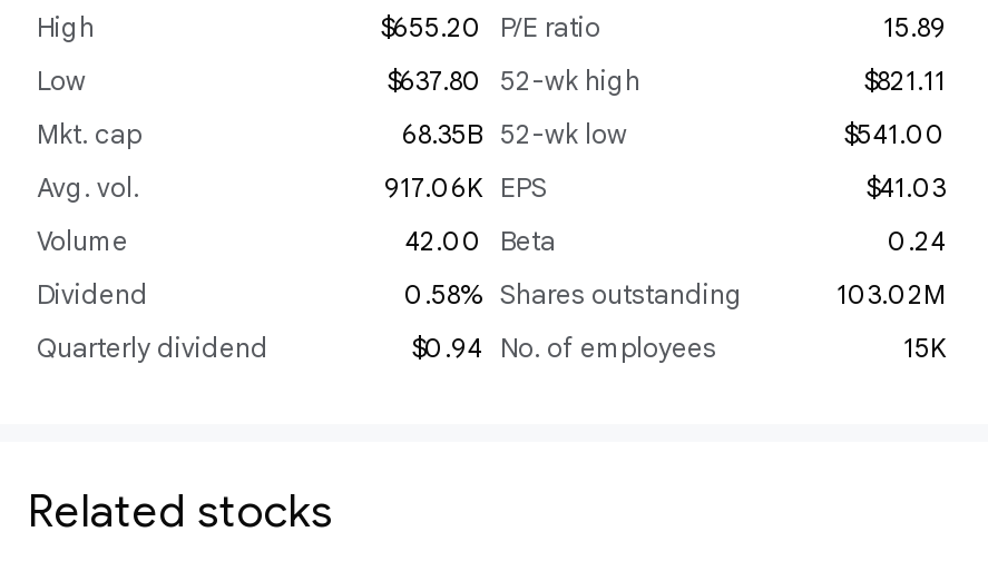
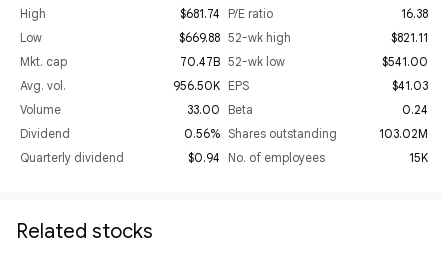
[380,10,600,43] $655.20 P/E ratio -> [180,6,273,21] $681.74 P/E ratio
[883,10,946,43] 15.89 -> [401,6,428,21] 16.38
[387,63,640,97] $637.80 52-wk high -> [179,30,291,45] $669.88 52-wk high
[402,117,627,150] 68.35B 52-wk low -> [180,54,285,69] 70.47B 52-wk low
[384,170,547,204] 917.06K EPS -> [173,78,249,93] 956.50K EPS
[404,224,556,257] 42.00 Beta -> [187,102,253,117] 33.00 Beta
[404,277,743,311] 0.58% Shares outstanding -> [184,126,337,141] 0.56% Shares outstanding

